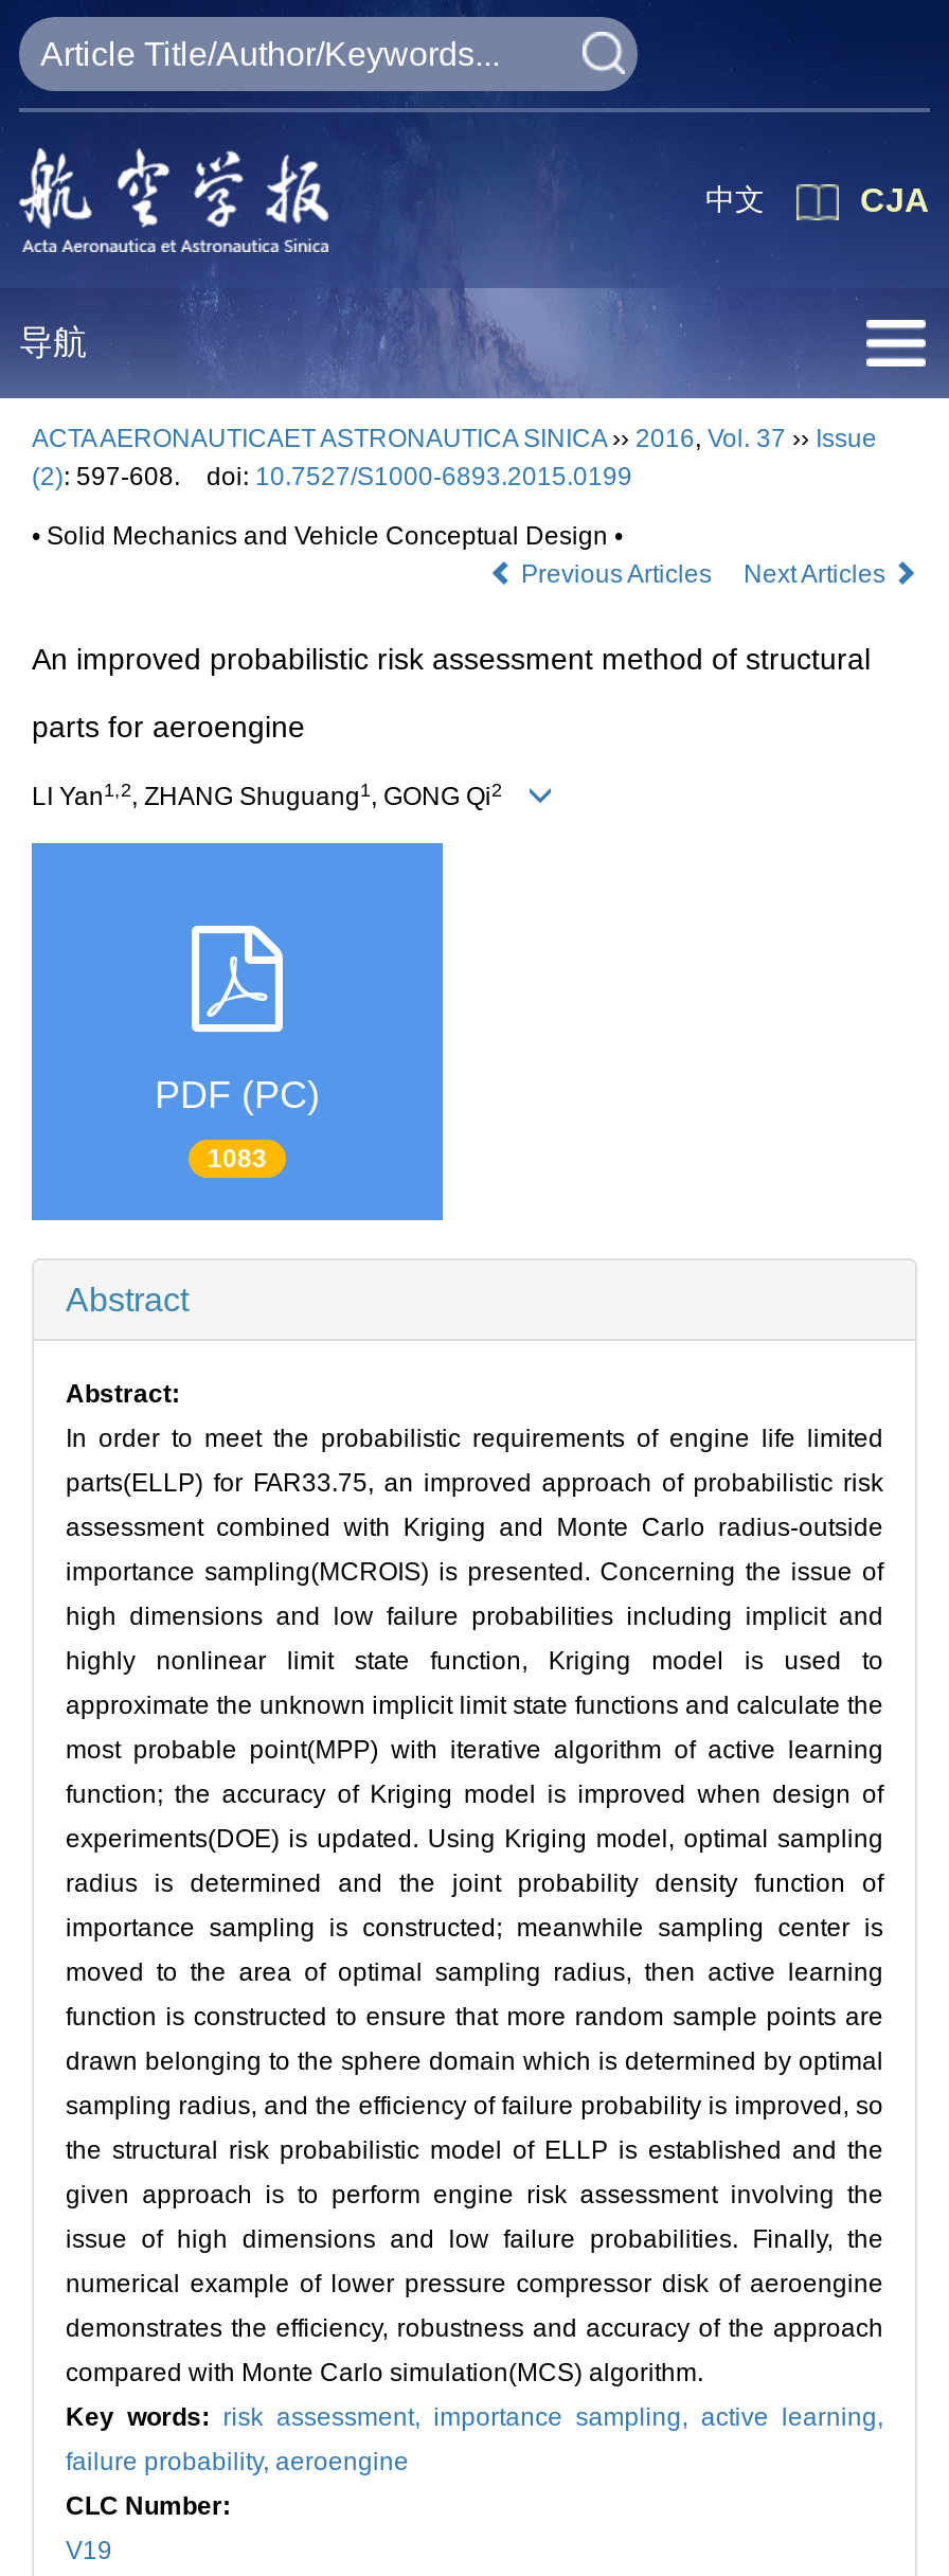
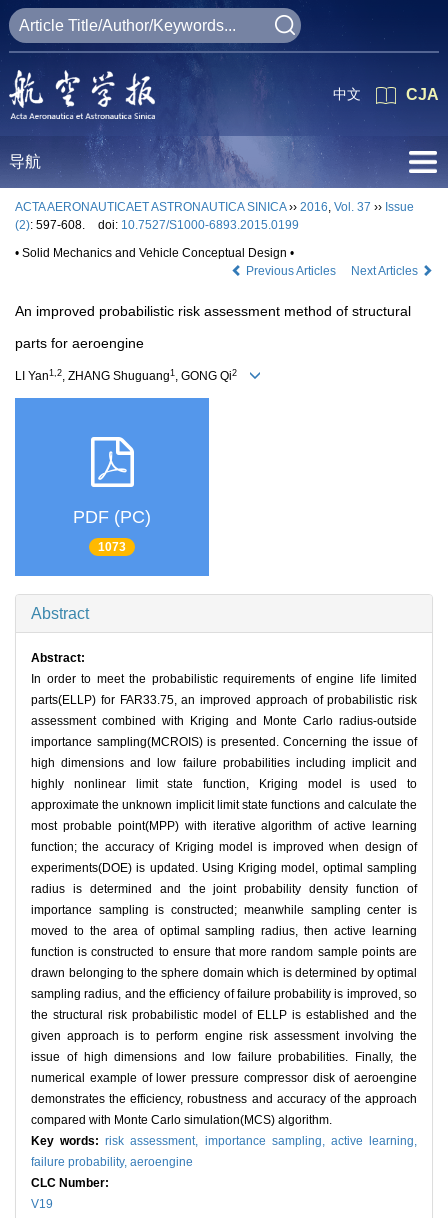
[208,1143,267,1173] 1083 -> [98,540,126,554] 1073

